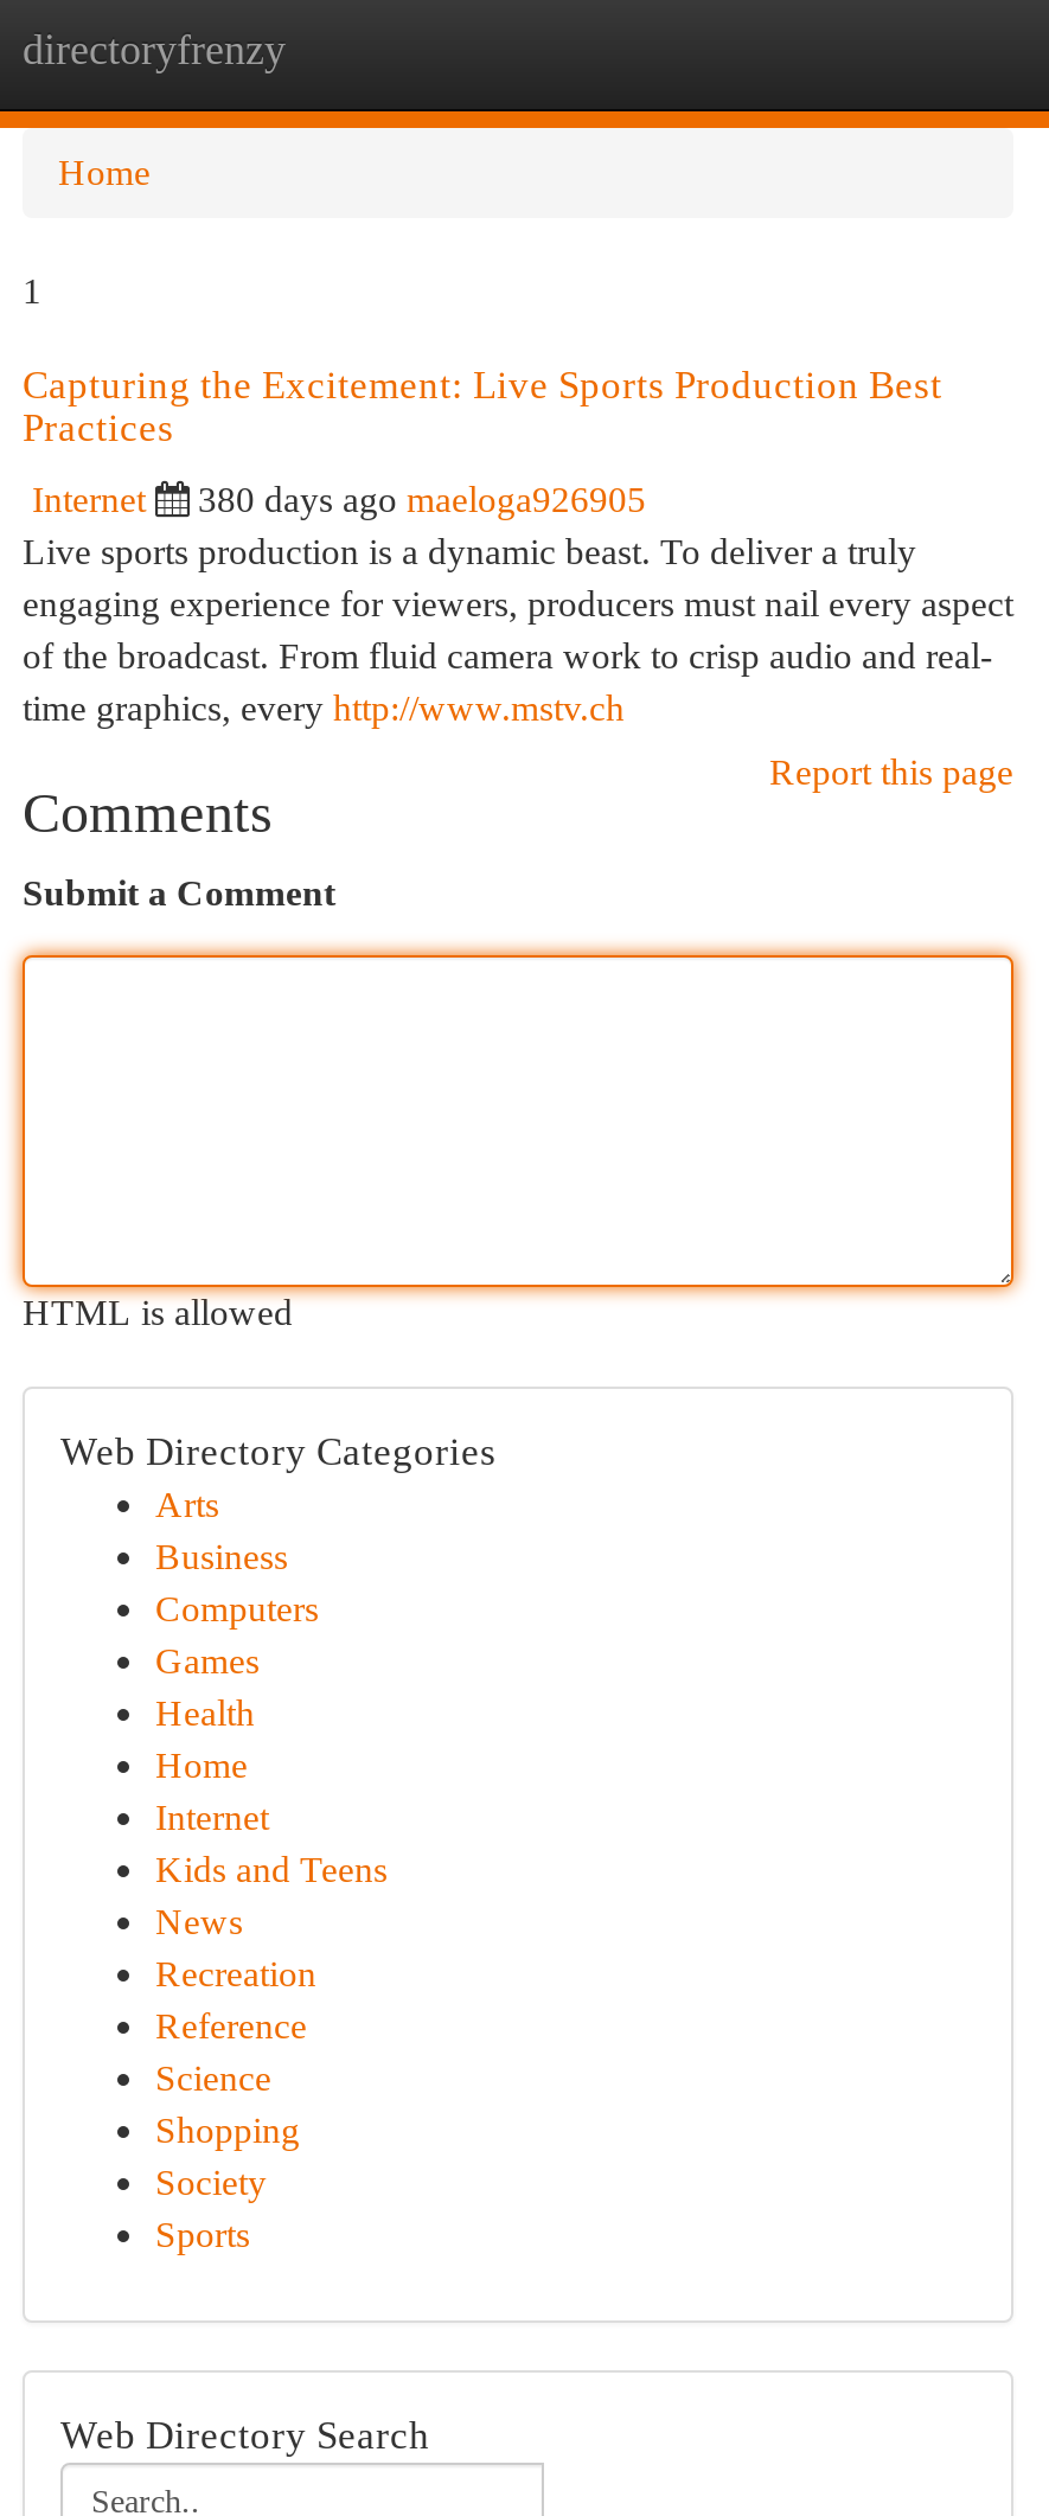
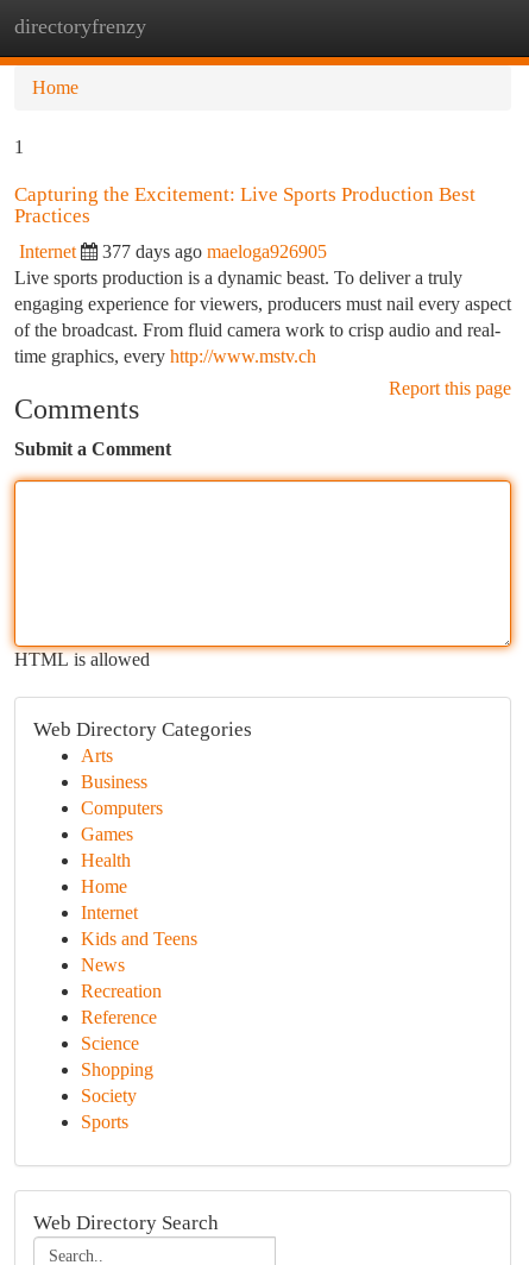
[198,479,646,519] 380 days ago maeloga926905 -> [102,241,327,262] 377 days ago maeloga926905

